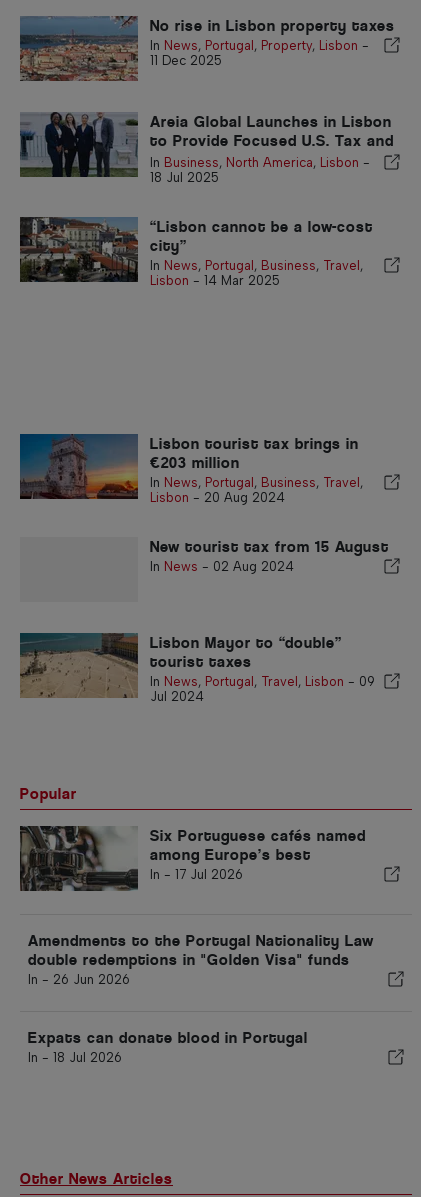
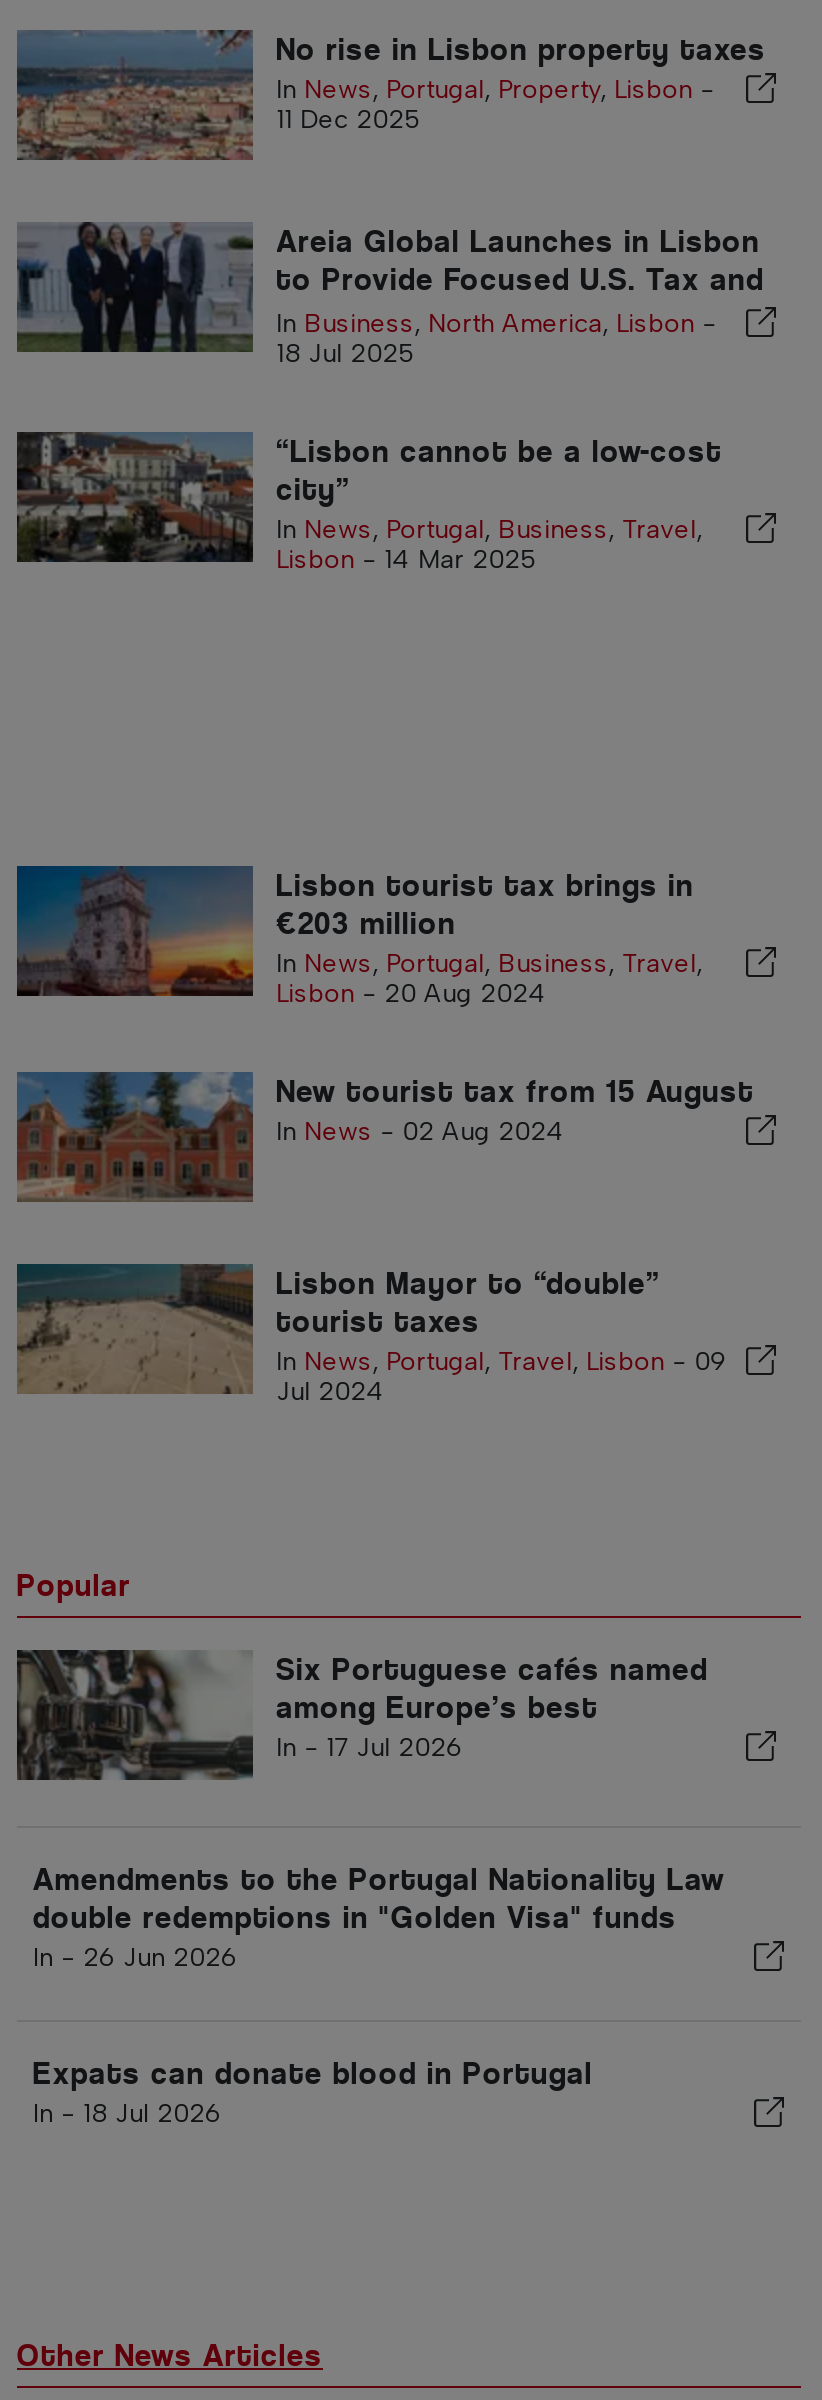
none -> [15,1070,255,1204] [image]

